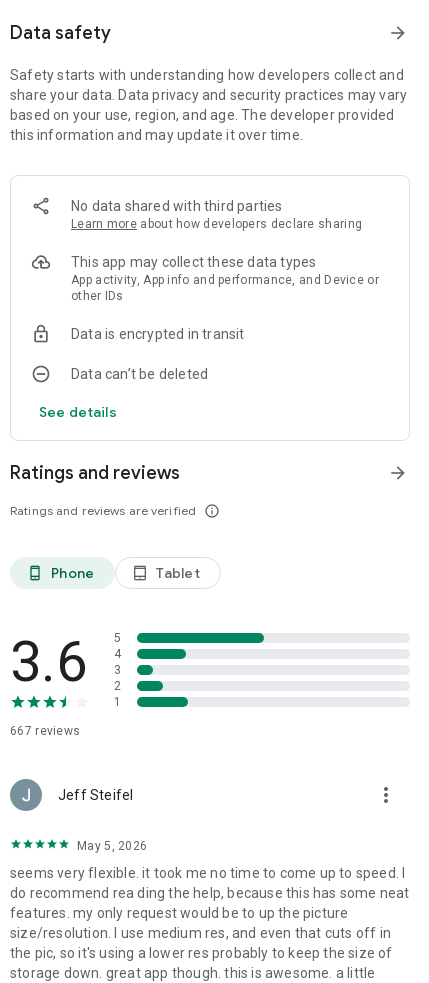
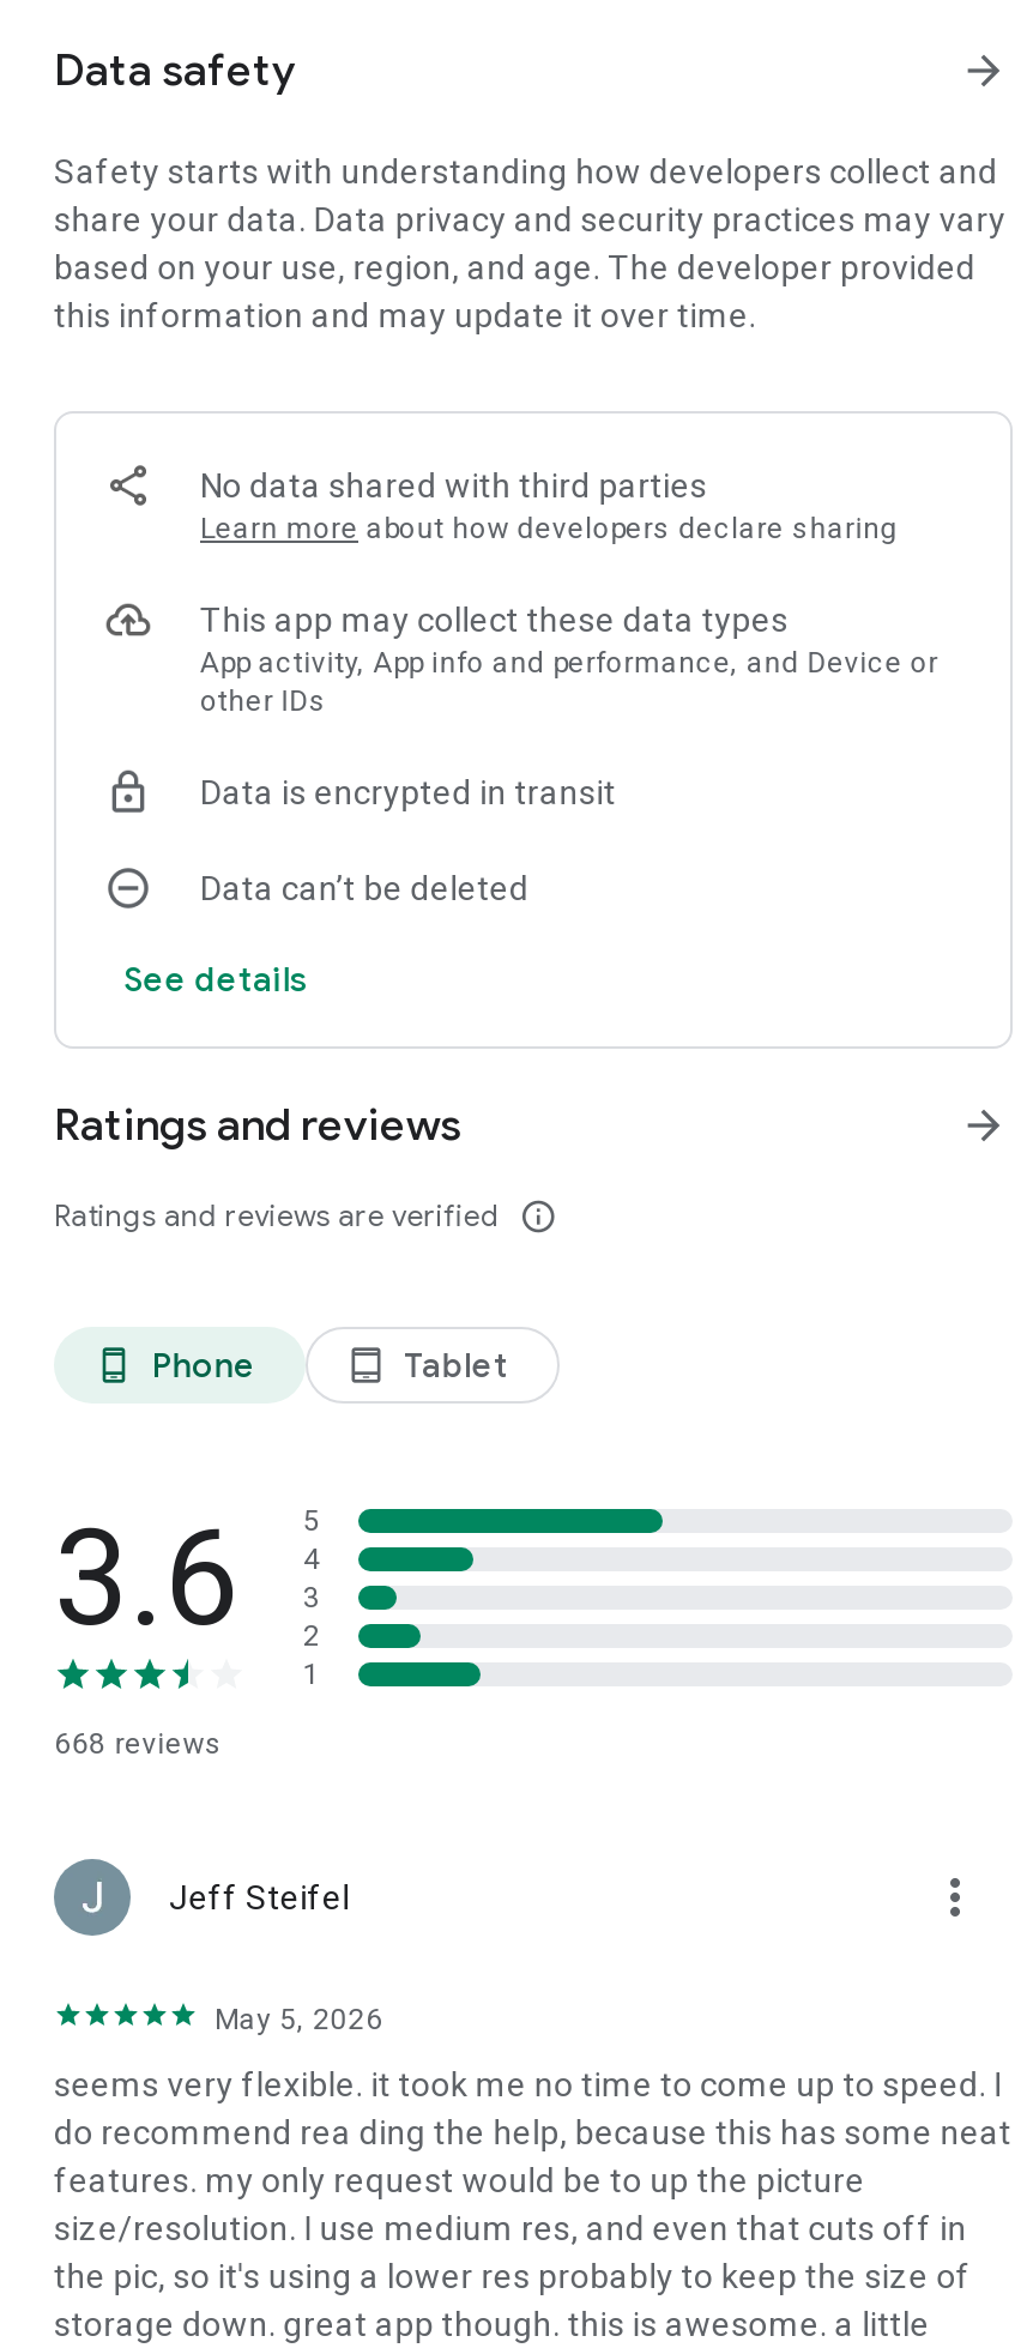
[10,724,80,738] 667 reviews -> [54,1727,222,1761] 668 reviews

